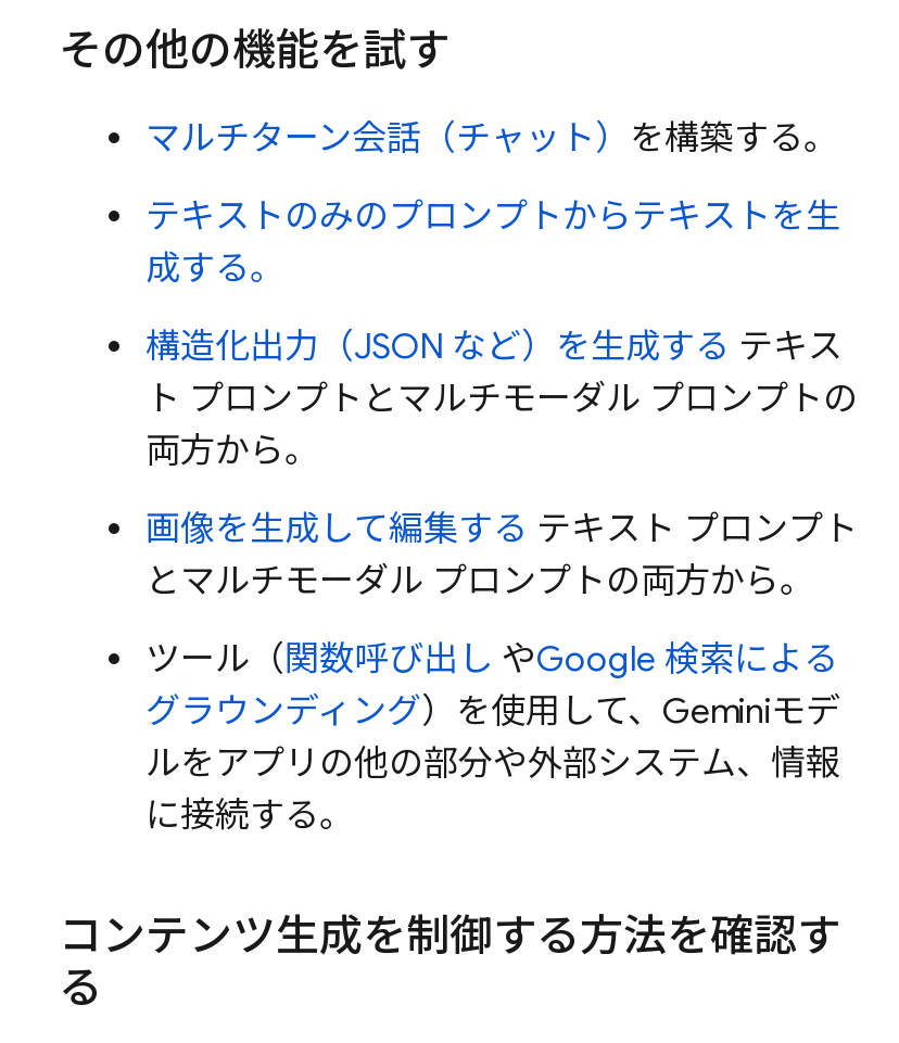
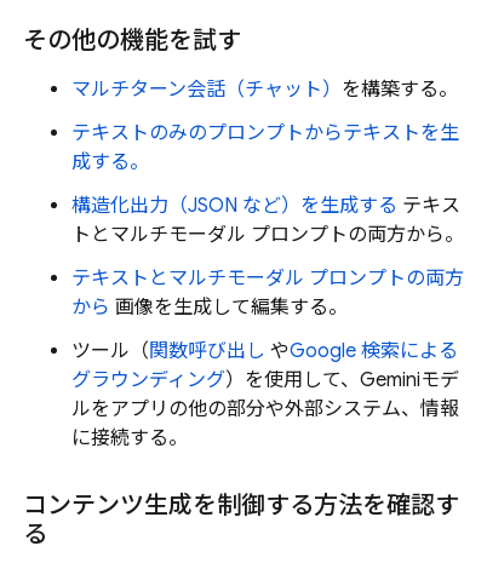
[145,378,858,473] ト プロンプトとマルチモーダル プロンプトの | 両方から。 -> [71,223,464,247] トとマルチモーダル プロンプトの両方から。
[145,508,858,603] 画像を生成して編集するテキスト プロンプト | とマルチモーダル プロンプトの両方から。 -> [71,266,464,320] テキストとマルチモーダル プロンプトの両方 | から画像を生成して編集する。

